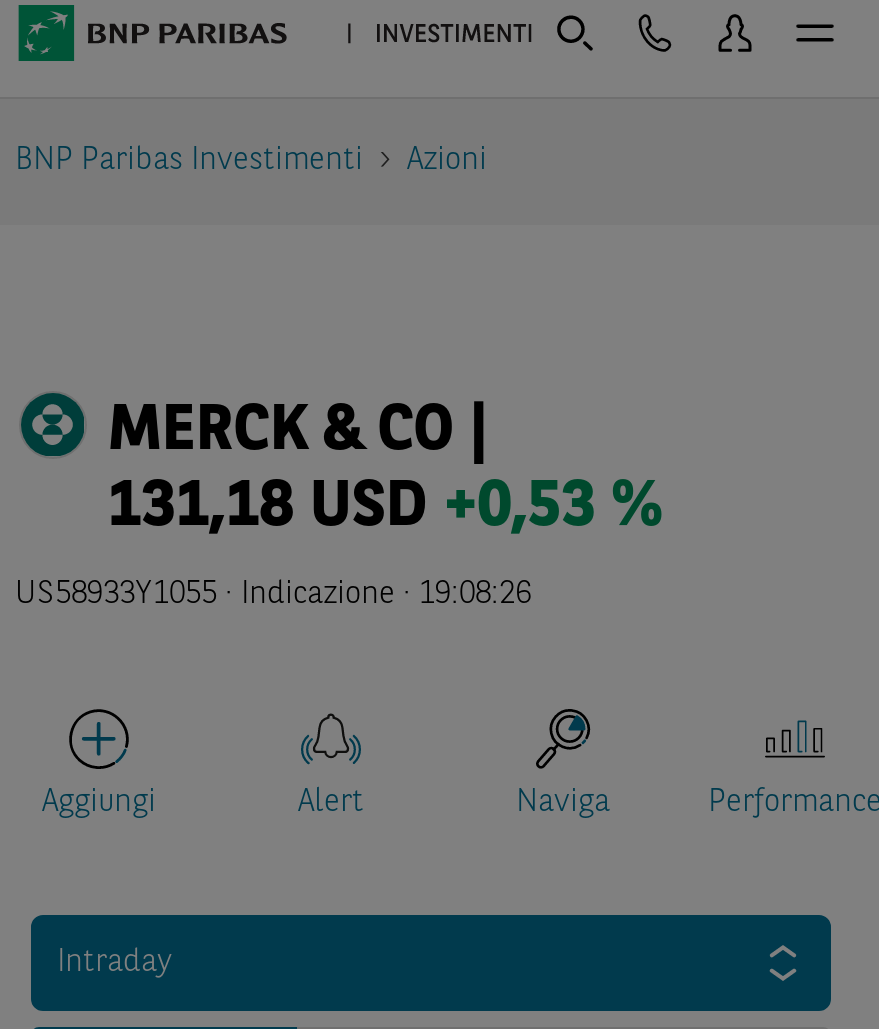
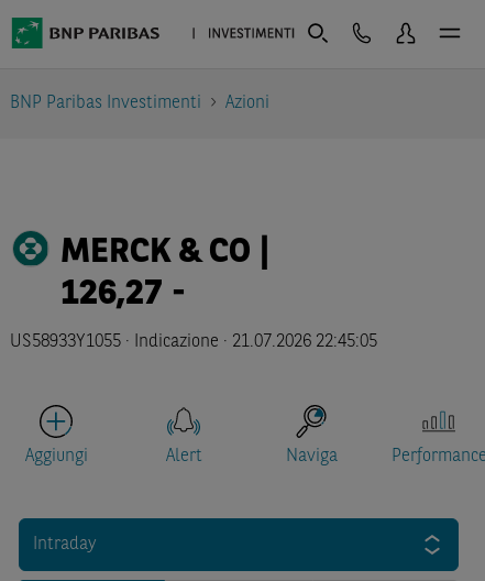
[108,477,662,541] 131,18 USD +0,53 % -> [61,277,186,312] 126,27 -
[15,579,531,611] US58933Y1055 · Indicazione · 19:08:26 -> [10,333,377,351] US58933Y1055 · Indicazione · 21.07.2026 22:45:05

